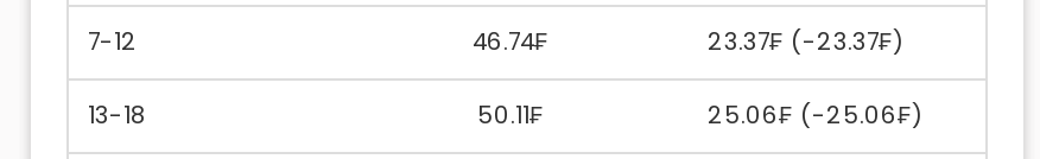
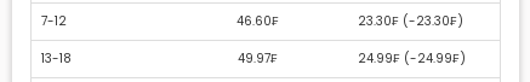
[473,24,548,59] 46.74₣ -> [236,12,278,30] 46.60₣
[708,24,905,59] 23.37₣ (-23.37₣) -> [358,12,463,30] 23.30₣ (-23.30₣)
[477,97,544,133] 50.11₣ -> [237,49,277,68] 49.97₣
[708,97,924,133] 25.06₣ (-25.06₣) -> [358,49,466,68] 24.99₣ (-24.99₣)

